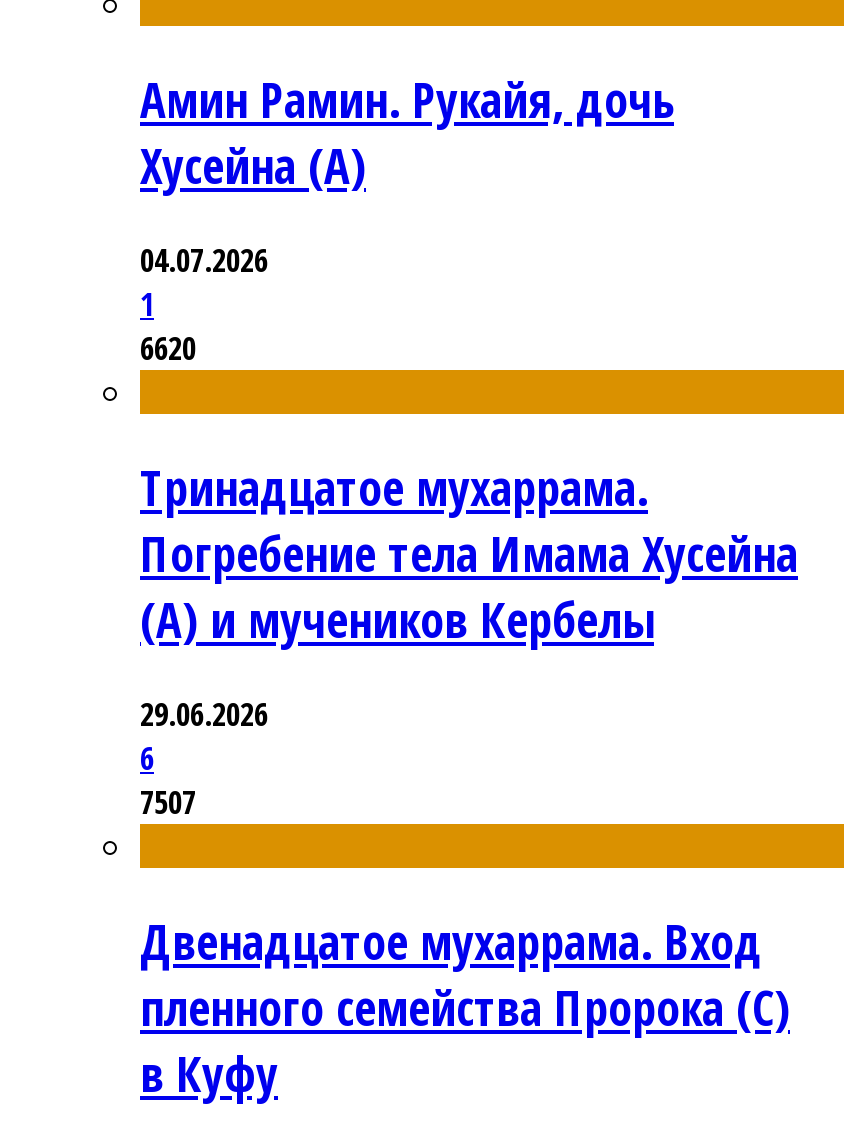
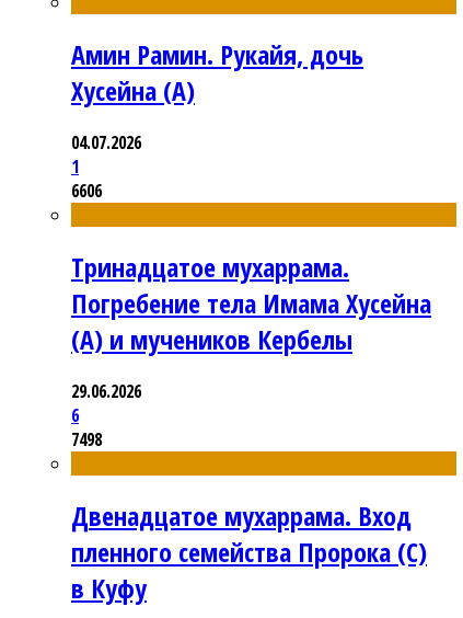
[140,326,196,370] 6620 -> [71,178,102,202] 6606
[140,779,196,823] 7507 -> [71,427,102,451] 7498

